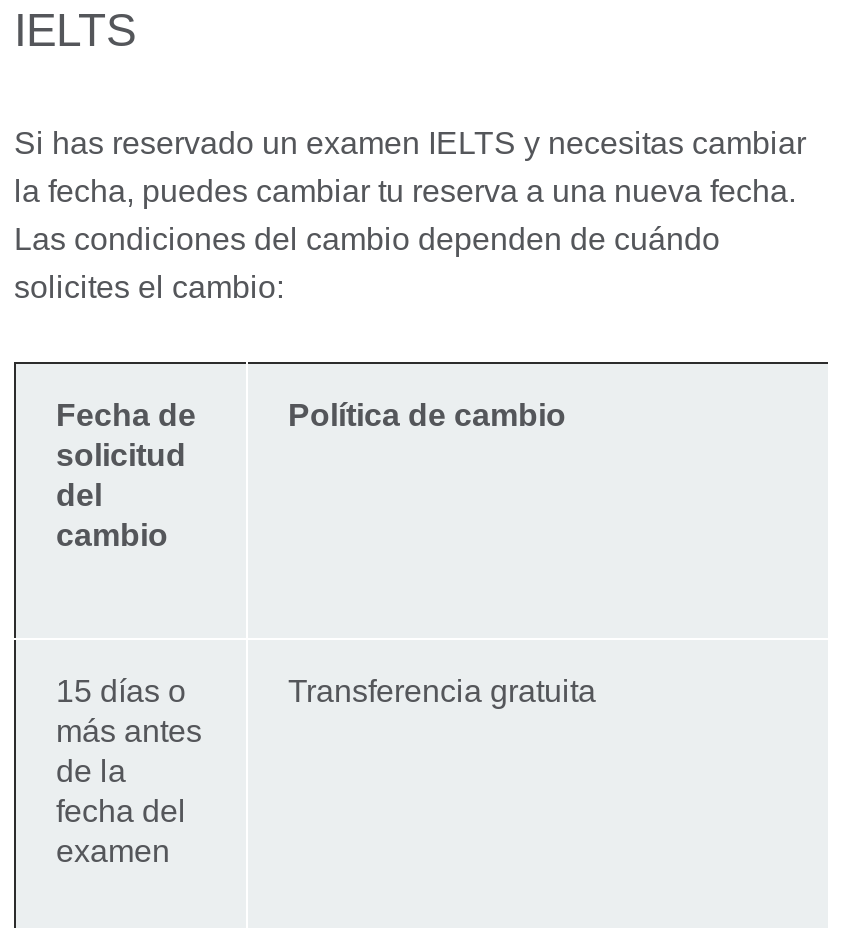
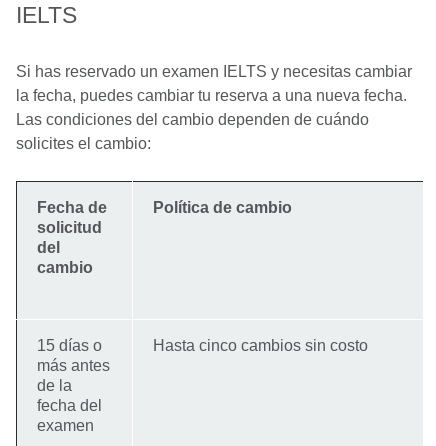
[288,674,596,708] Transferencia gratuita -> [153,337,368,354] Hasta cinco cambios sin costo

